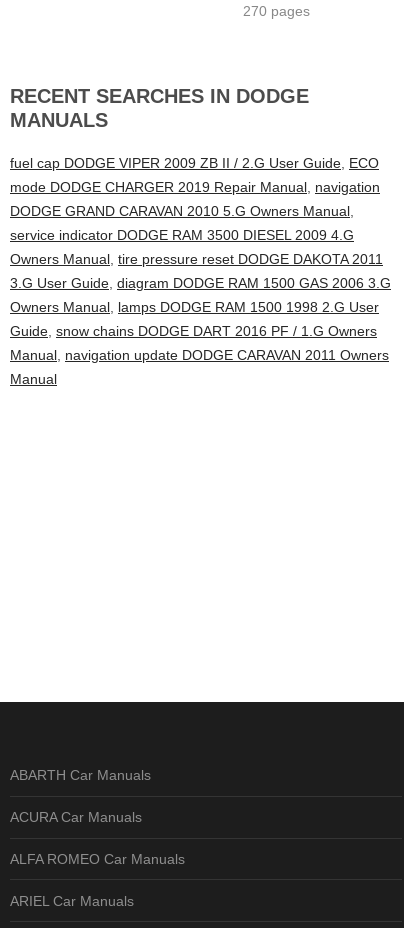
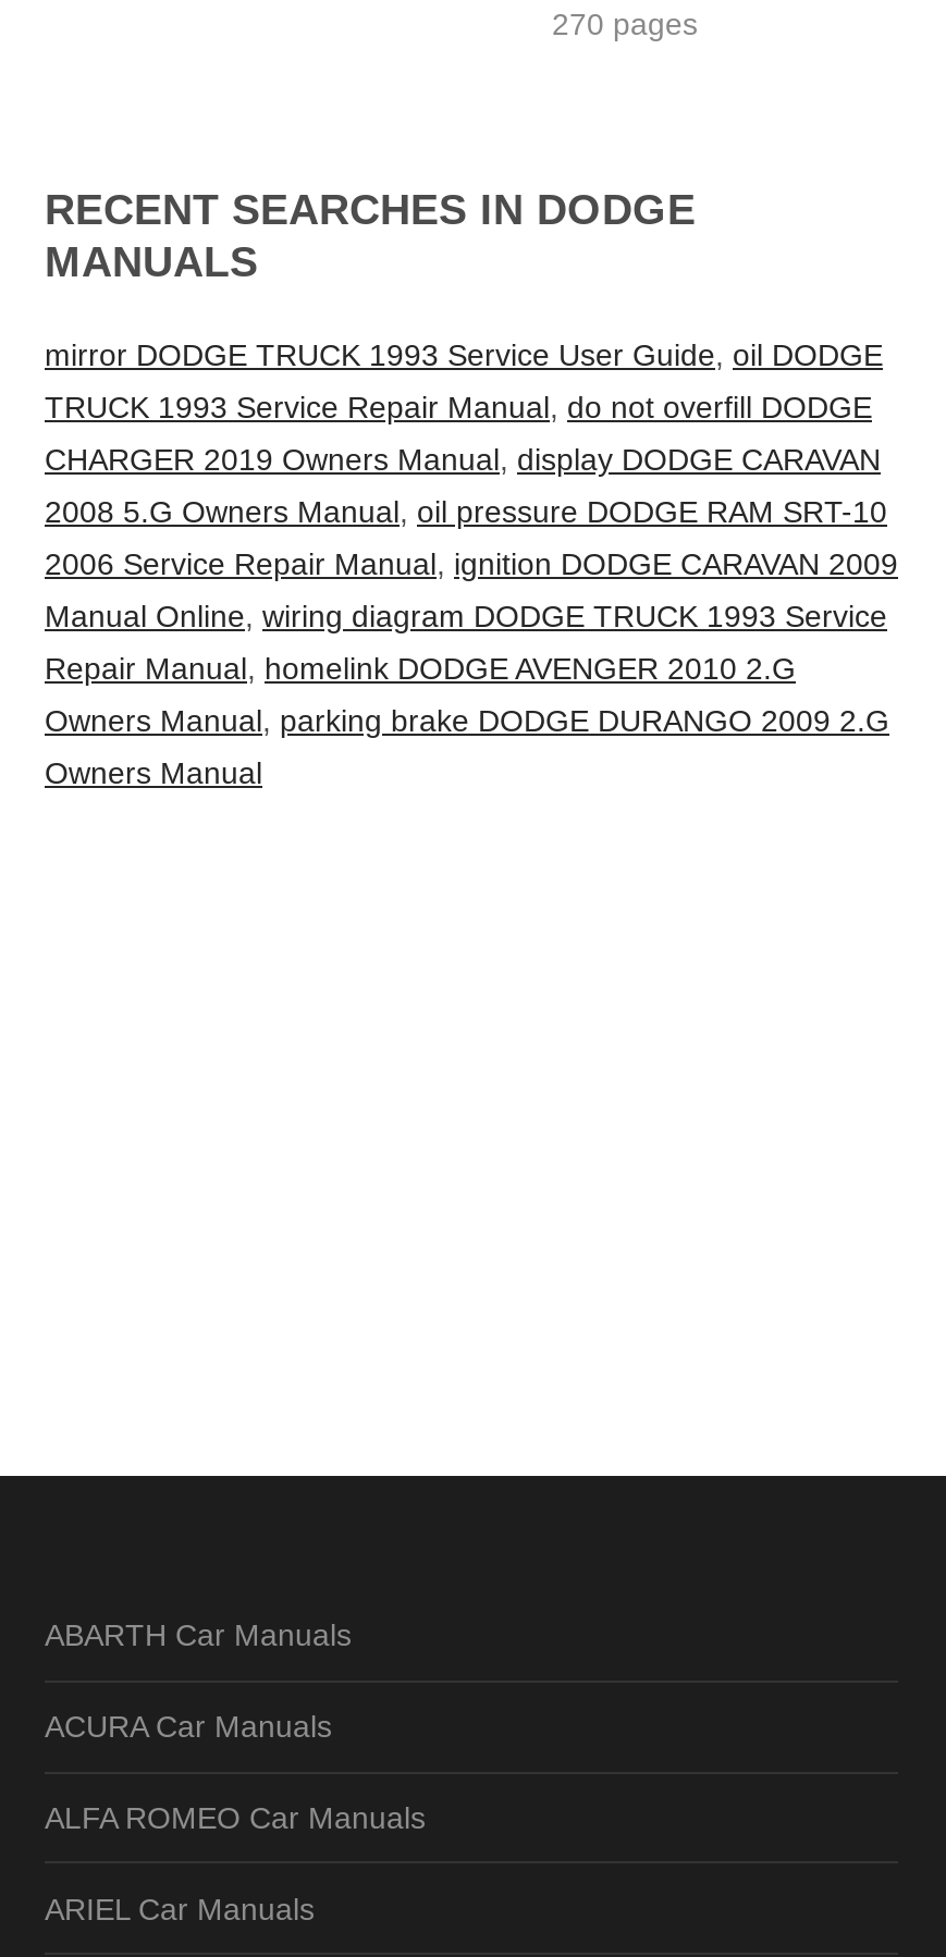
[10,155,391,387] fuel cap DODGE VIPER 2009 ZB II / 2.G User Guide, ECO | mode DODGE CHARGER 2019 Repair Manual, navigation | DODGE GRAND CARAVAN 2010 5.G Owners Manual, | service indicator DODGE RAM 3500 DIESEL 2009 4.G | Owners Manual, tire pressure reset DODGE DAKOTA 2011 | 3.G User Guide, diagram DODGE RAM 1500 GAS 2006 3.G | Owners Manual, lamps DODGE RAM 1500 1998 2.G User | Guide, snow chains DODGE DART 2016 PF / 1.G Owners | Manual, navigation update DODGE CARAVAN 2011 Owners | Manual -> [45,338,898,791] mirror DODGE TRUCK 1993 Service User Guide, oil DODGE | TRUCK 1993 Service Repair Manual, do not overfill DODGE | CHARGER 2019 Owners Manual, display DODGE CARAVAN | 2008 5.G Owners Manual, oil pressure DODGE RAM SRT-10 | 2006 Service Repair Manual, ignition DODGE CARAVAN 2009 | Manual Online, wiring diagram DODGE TRUCK 1993 Service | Repair Manual, homelink DODGE AVENGER 2010 2.G | Owners Manual, parking brake DODGE DURANGO 2009 2.G | Owners Manual

